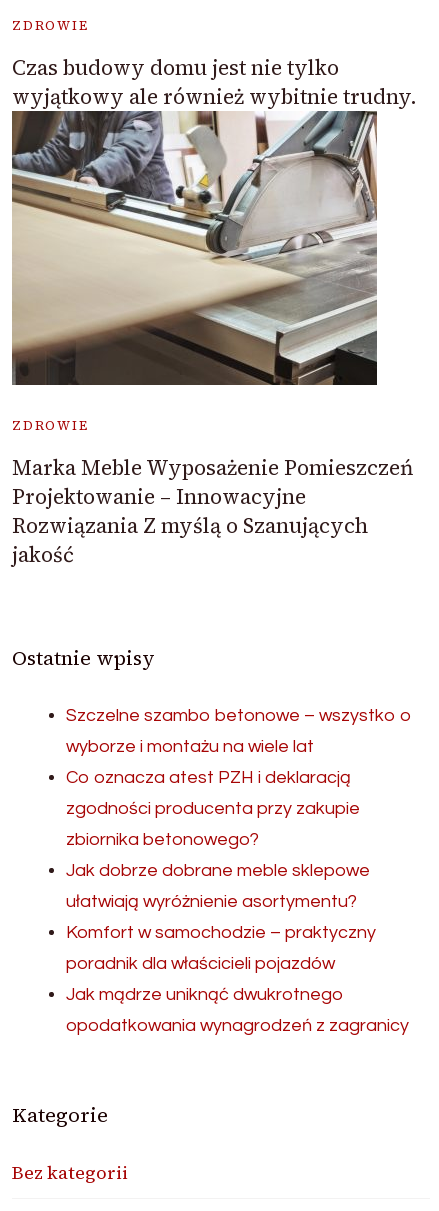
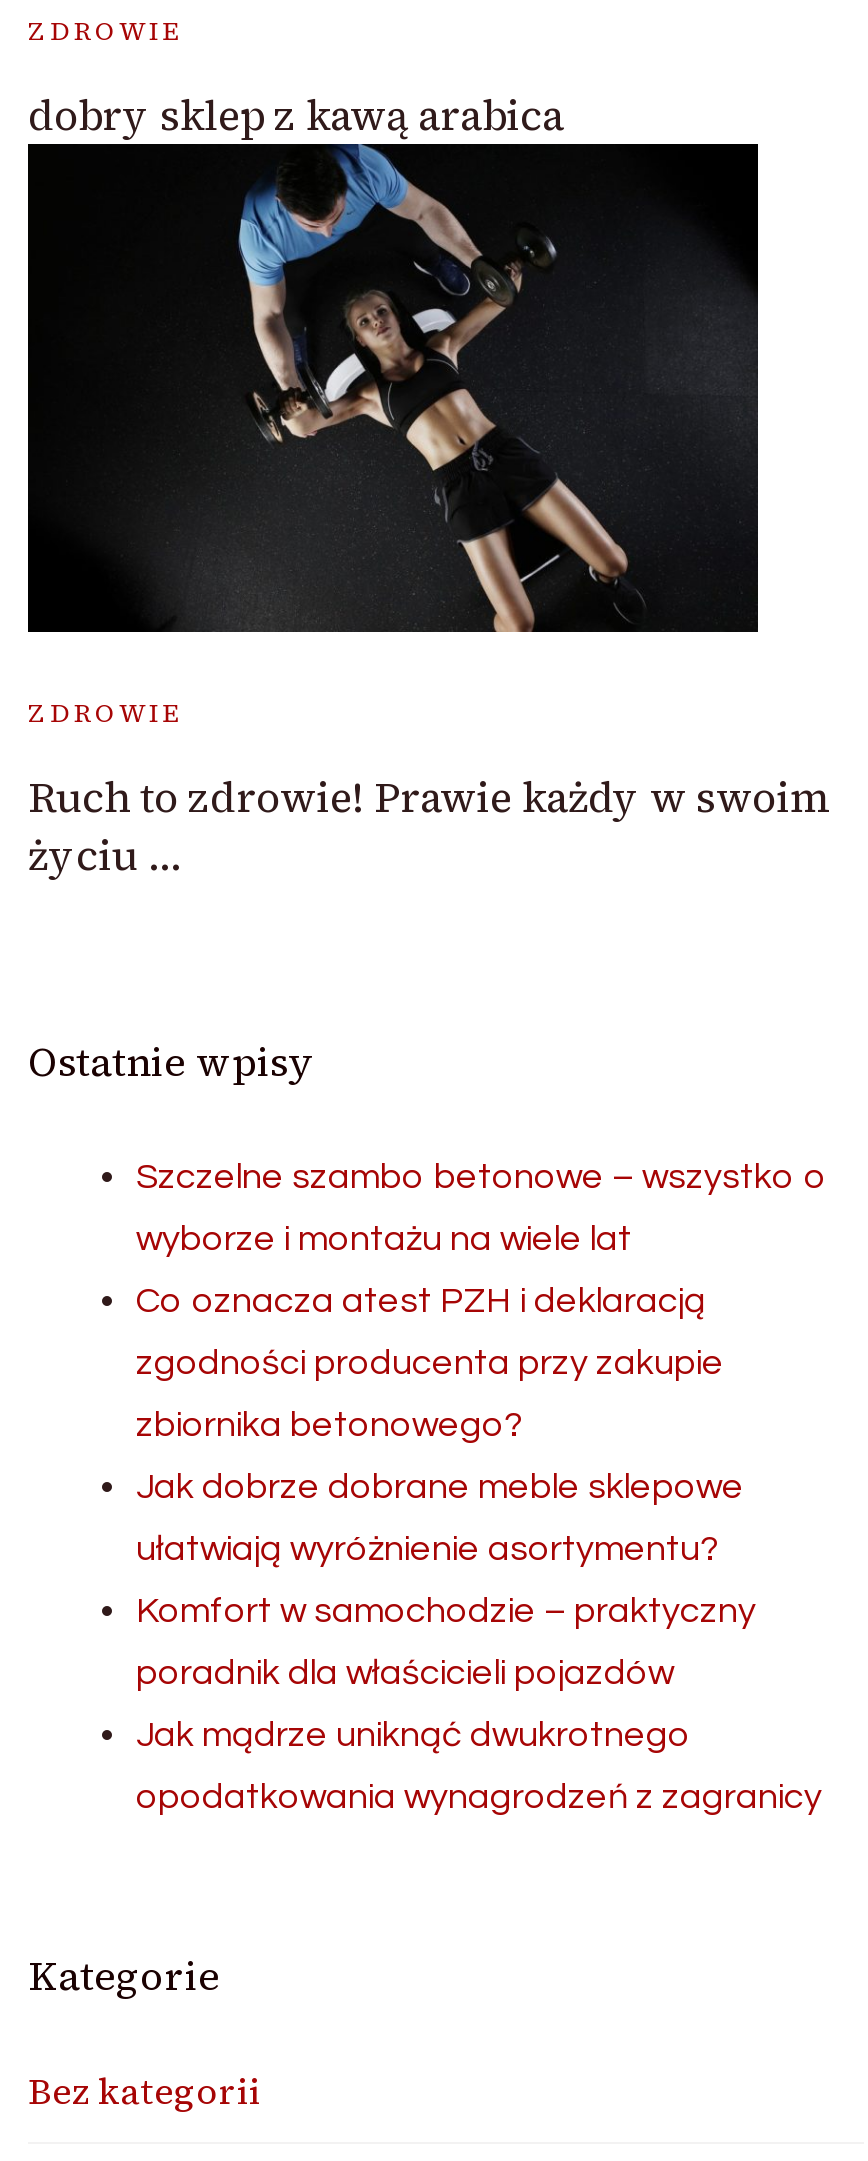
[12,53,417,111] Czas budowy domu jest nie tylko | wyjątkowy ale również wybitnie trudny. -> [28,87,564,145] dobry sklep z kawą arabica
[11,119,378,386] [image] -> [26,219,760,633] [image]
[12,453,413,569] Marka Meble Wyposażenie Pomieszczeń | Projektowanie – Innowacyjne | Rozwiązania Z myślą o Szanujących | jakość -> [28,768,828,884] Ruch to zdrowie! Prawie każdy w swoim | życiu …

